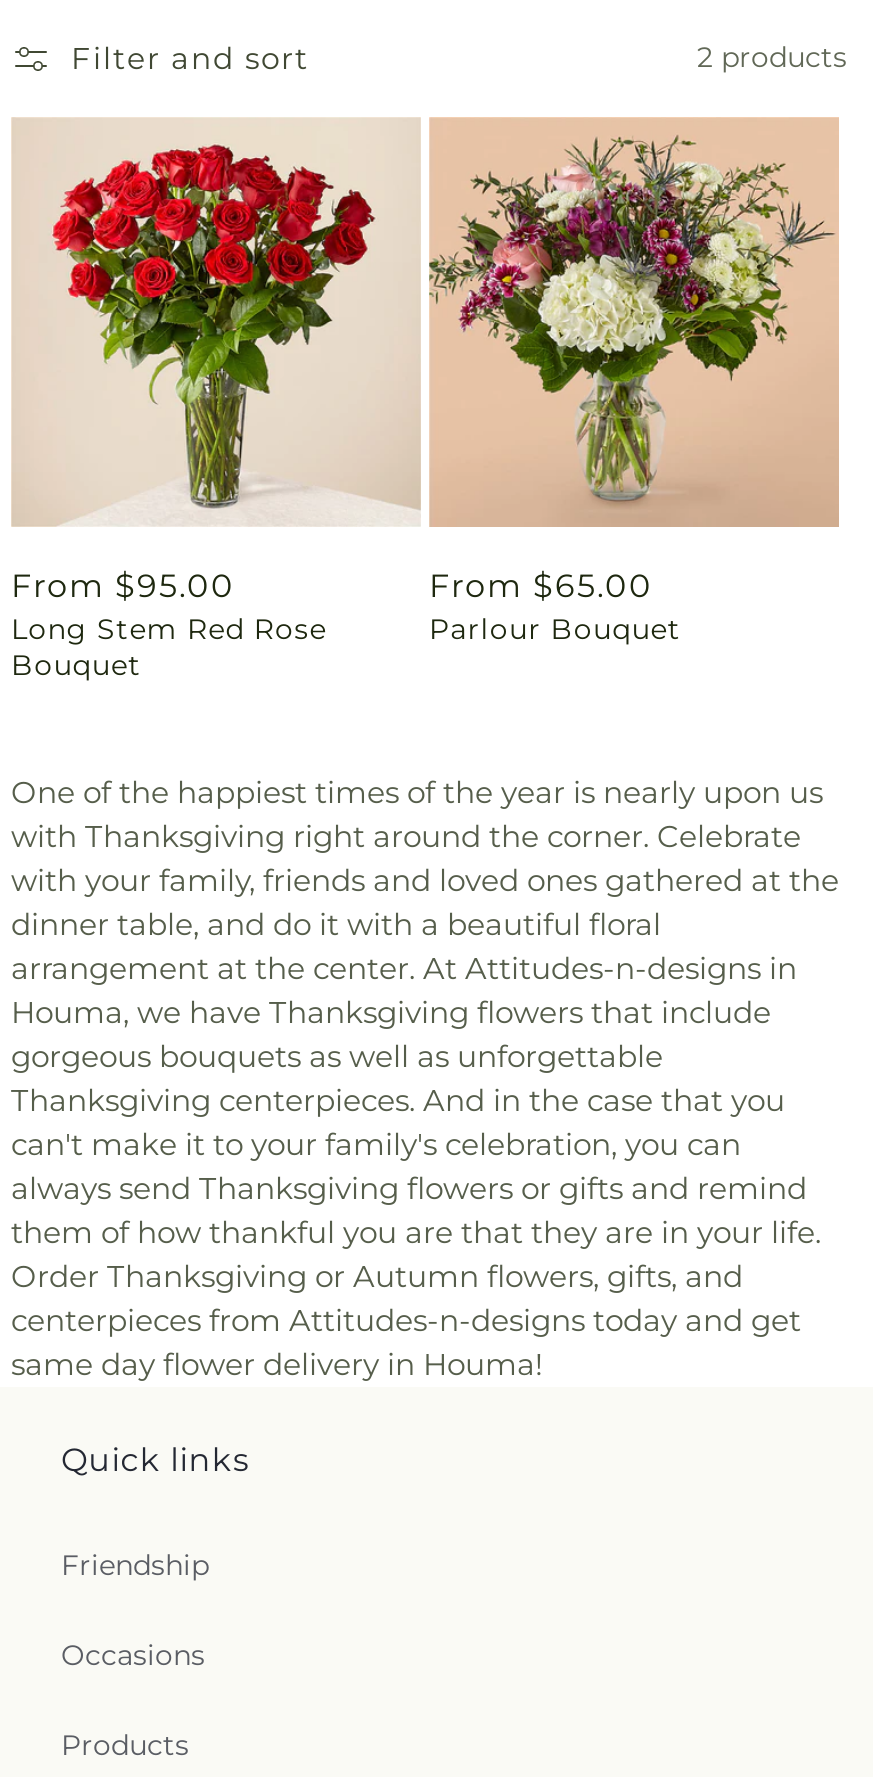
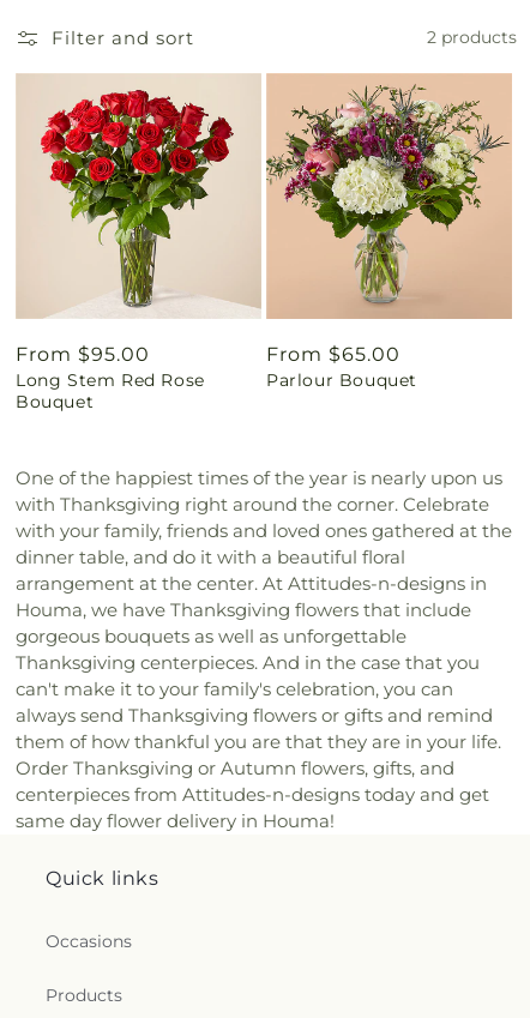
[61,1547,209,1583] Friendship -> none

